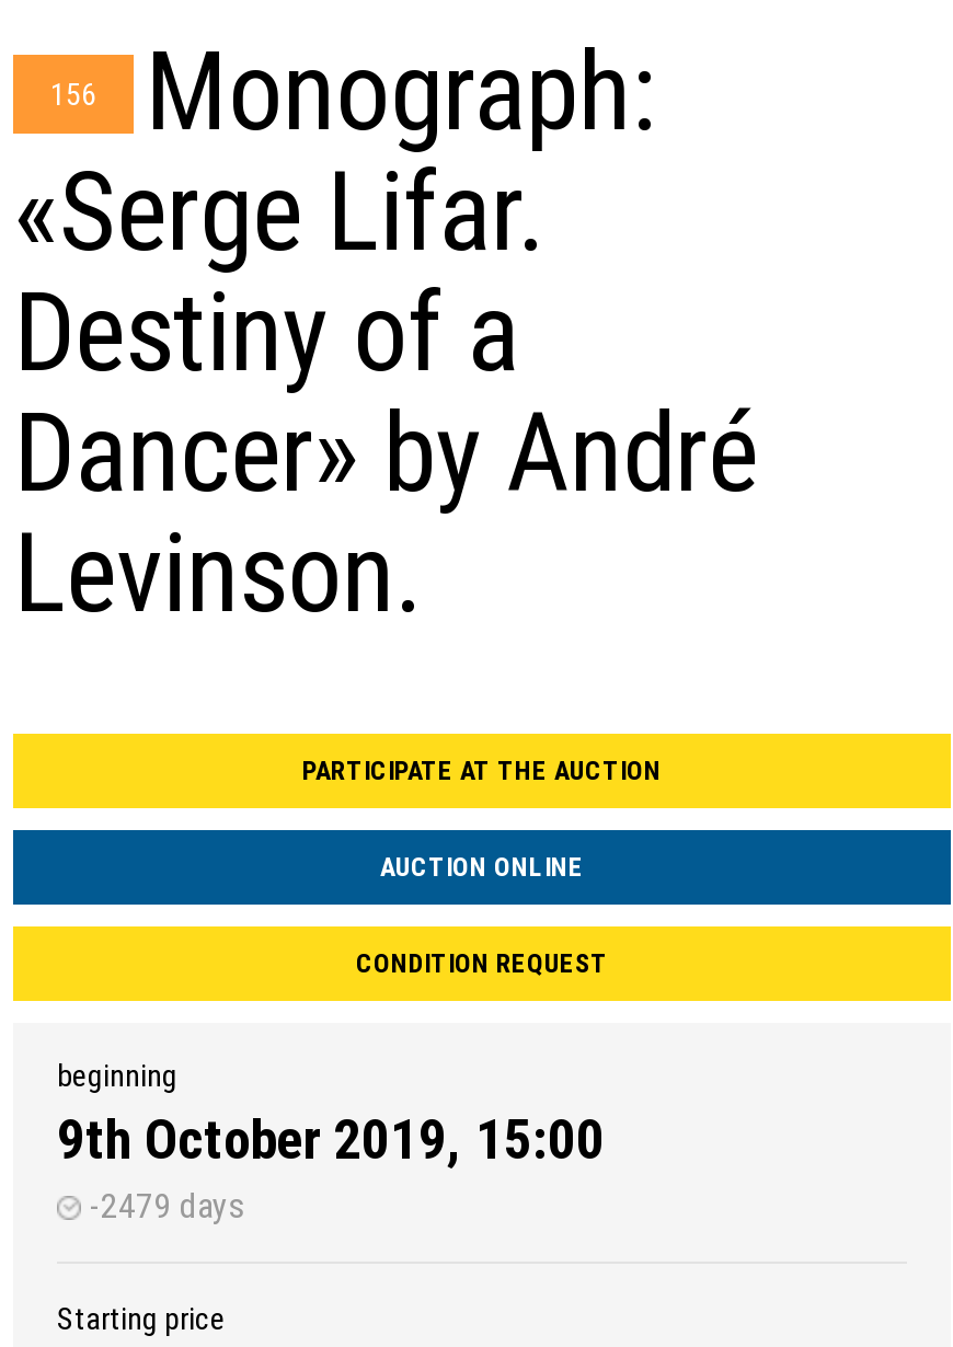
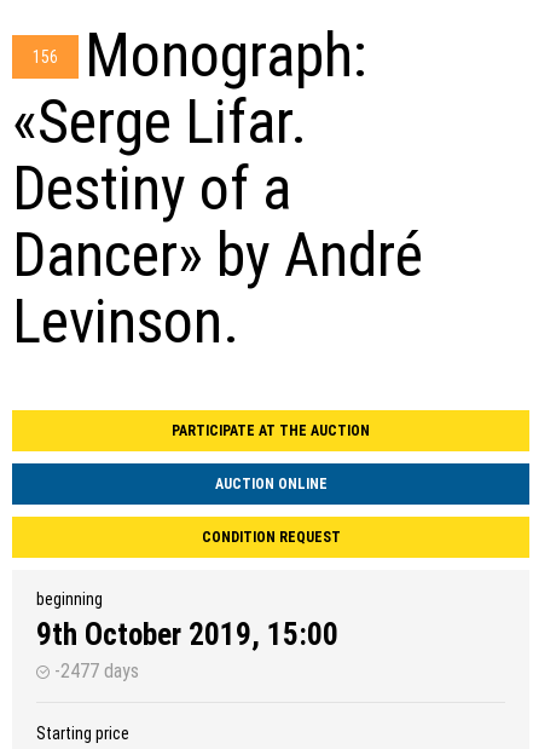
[81,1185,243,1227] -2479 days -> [50,659,139,682] -2477 days

